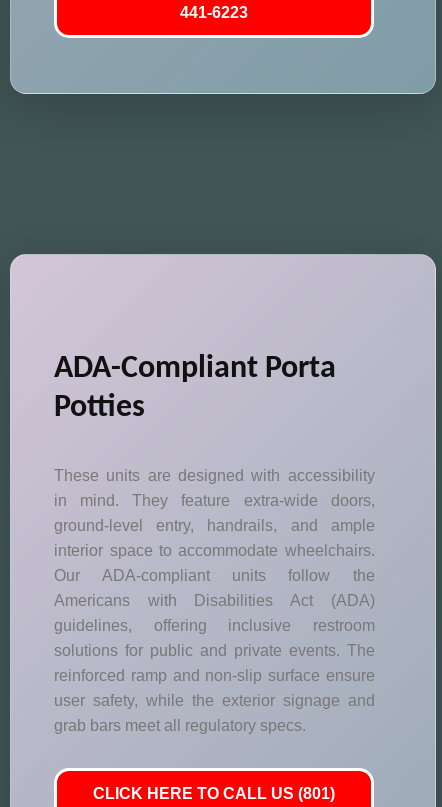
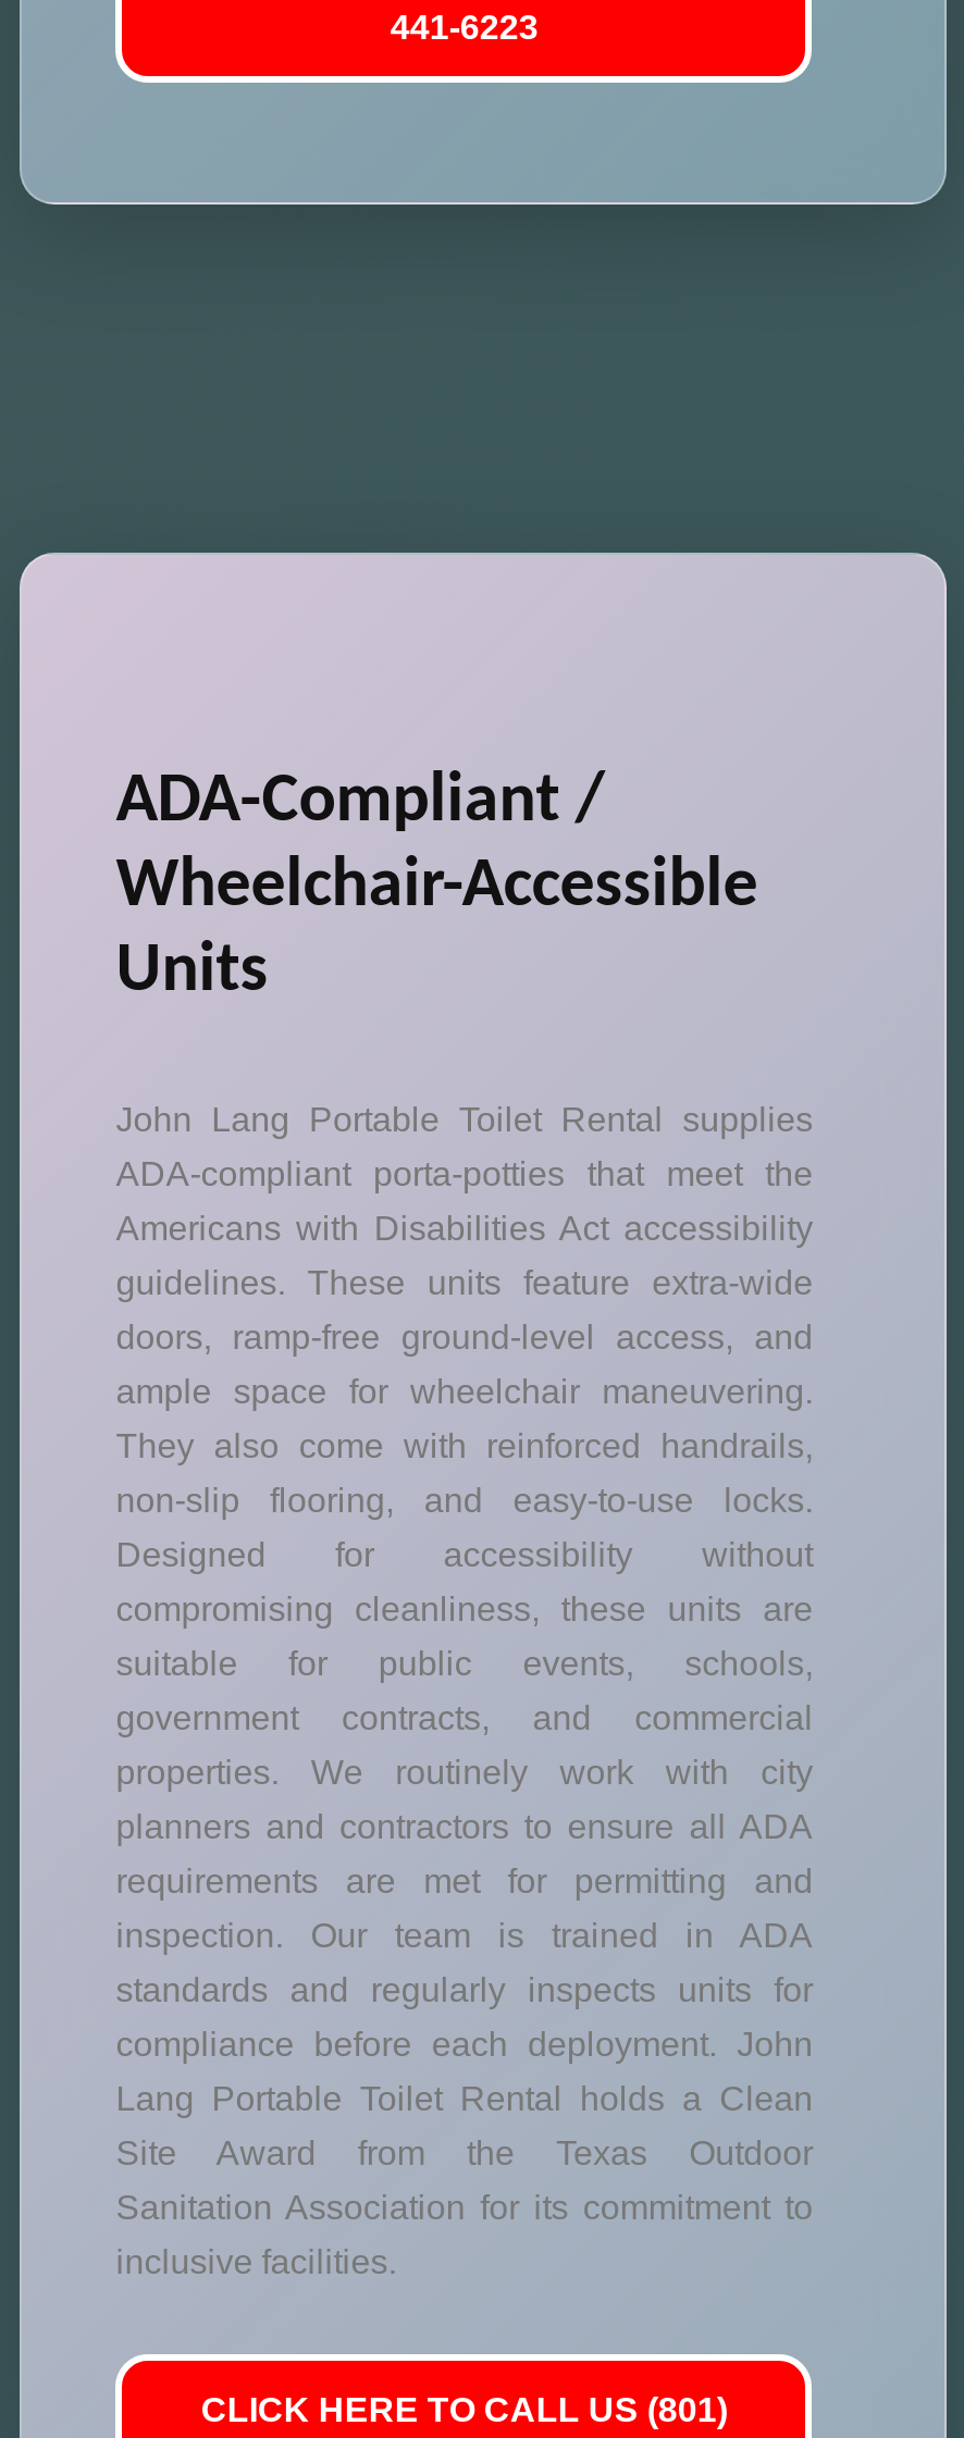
[54,353,375,734] ADA-Compliant Porta | Potties | These units are designed with accessibility | in mind. They feature extra-wide doors, | ground-level entry, handrails, and ample | interior space to accommodate wheelchairs. | Our ADA-compliant units follow the | Americans with Disabilities Act (ADA) | guidelines, offering inclusive restroom | solutions for public and private events. The | reinforced ramp and non-slip surface ensure | user safety, while the exterior signage and | grab bars meet all regulatory specs. -> [116,768,813,2280] ADA-Compliant / | Wheelchair-Accessible | Units | John Lang Portable Toilet Rental supplies | ADA-compliant porta-potties that meet the | Americans with Disabilities Act accessibility | guidelines. These units feature extra-wide | doors, ramp-free ground-level access, and | ample space for wheelchair maneuvering. | They also come with reinforced handrails, | non-slip flooring, and easy-to-use locks. | Designed for accessibility without | compromising cleanliness, these units are | suitable for public events, schools, | government contracts, and commercial | properties. We routinely work with city | planners and contractors to ensure all ADA | requirements are met for permitting and | inspection. Our team is trained in ADA | standards and regularly inspects units for | compliance before each deployment. John | Lang Portable Toilet Rental holds a Clean | Site Award from the Texas Outdoor | Sanitation Association for its commitment to | inclusive facilities.

